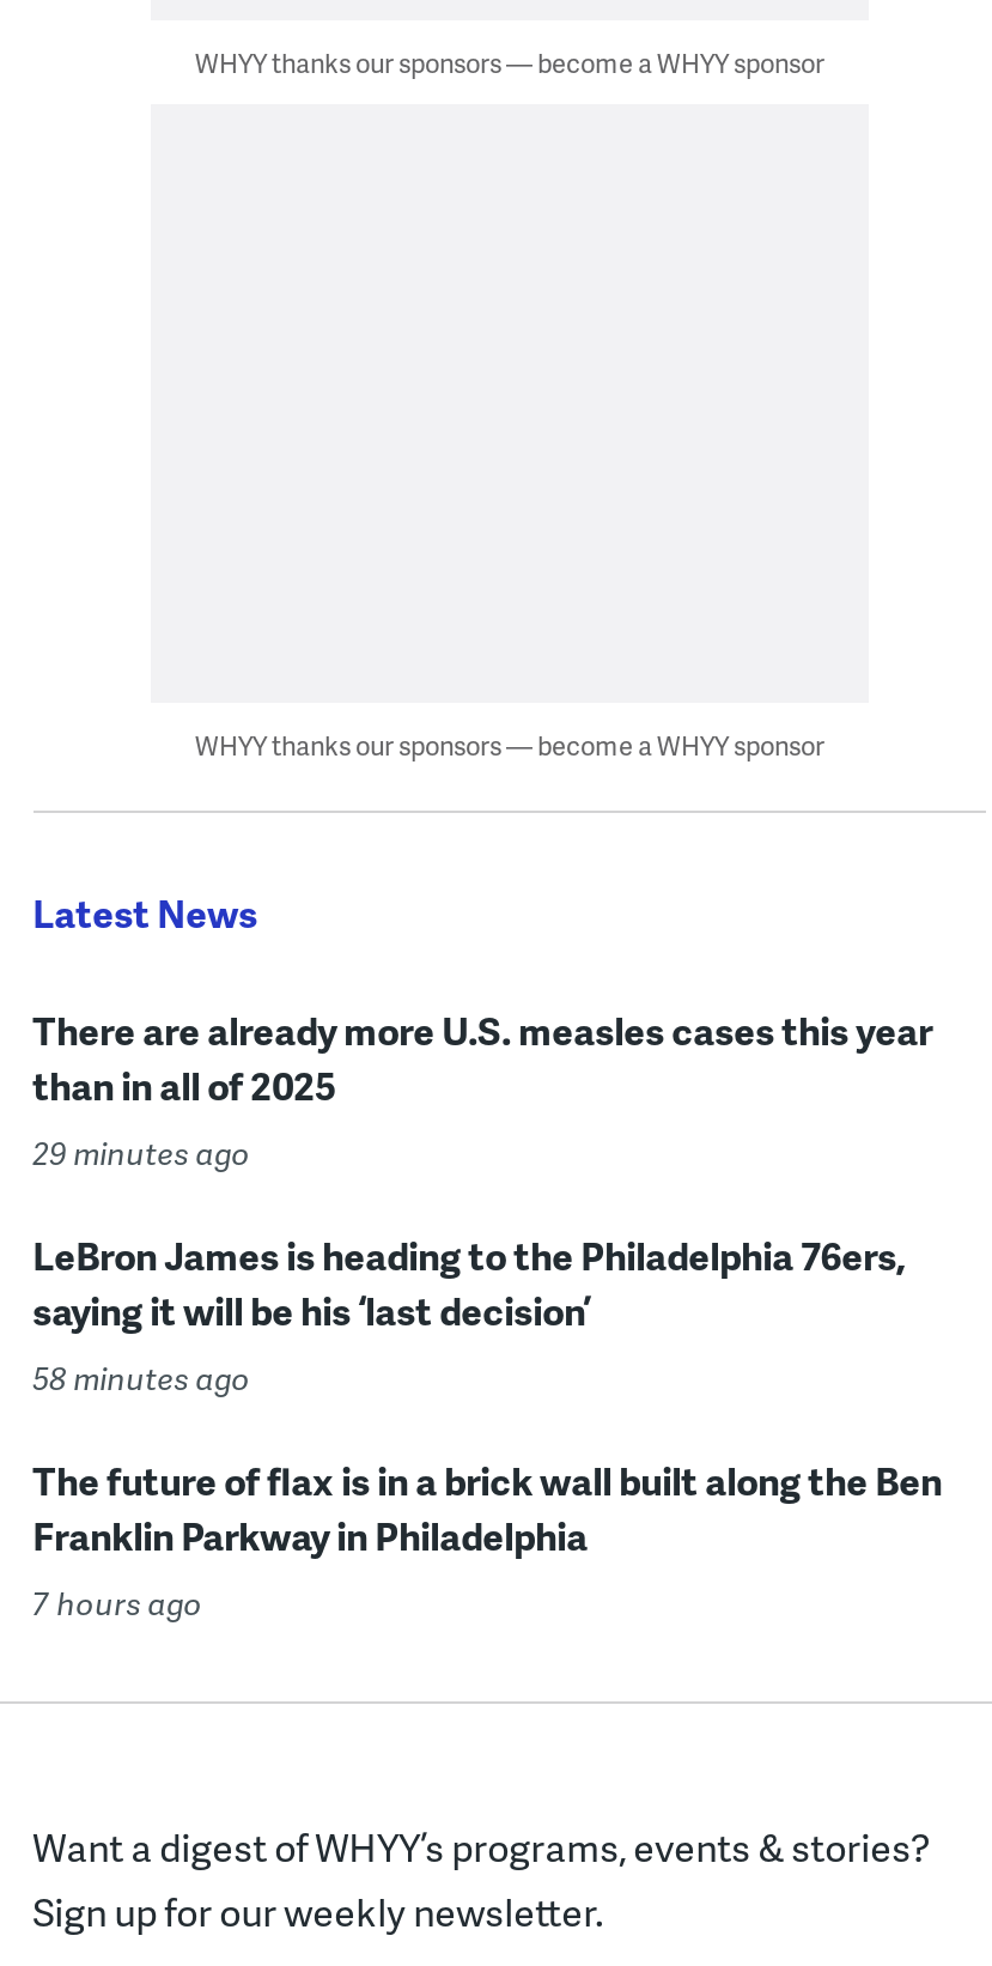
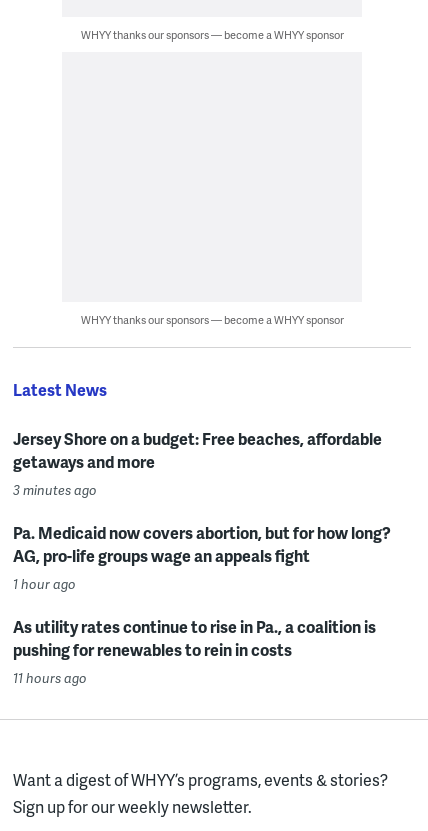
[33,1001,932,1173] There are already more U.S. measles cases this year | than in all of 2025 | 29 minutes ago -> [13,426,382,498] Jersey Shore on a budget: Free beaches, affordable | getaways and more | 3 minutes ago
[33,1226,906,1398] LeBron James is heading to the Philadelphia 76ers, | saying it will be his ‘last decision’ | 58 minutes ago -> [13,520,391,592] Pa. Medicaid now covers abortion, but for how long? | AG, pro-life groups wage an appeals fight | 1 hour ago
[33,1451,942,1624] The future of flax is in a brick wall built along the Ben | Franklin Parkway in Philadelphia | 7 hours ago -> [13,614,376,686] As utility rates continue to rise in Pa., a coalition is | pushing for renewables to rein in costs | 11 hours ago

